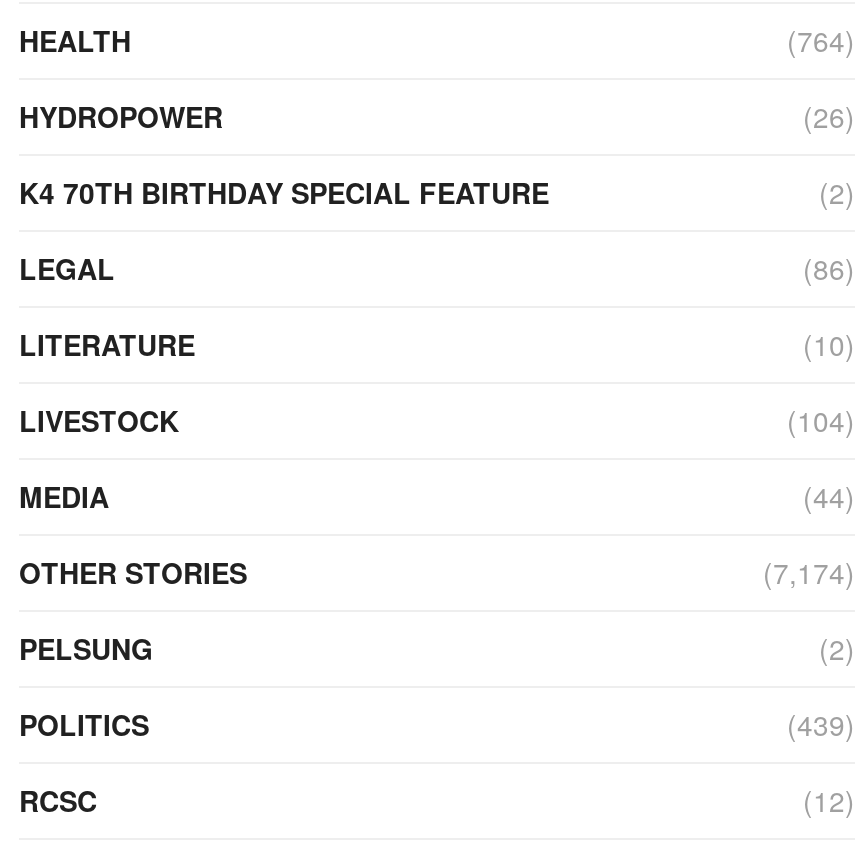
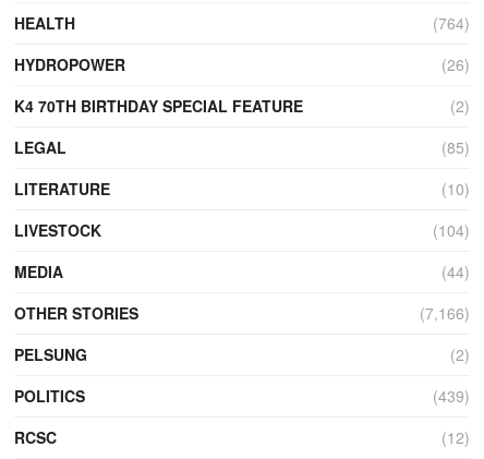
[803,249,855,289] (86) -> [441,136,470,158] (85)
[763,553,855,593] (7,174) -> [420,302,470,324] (7,166)

